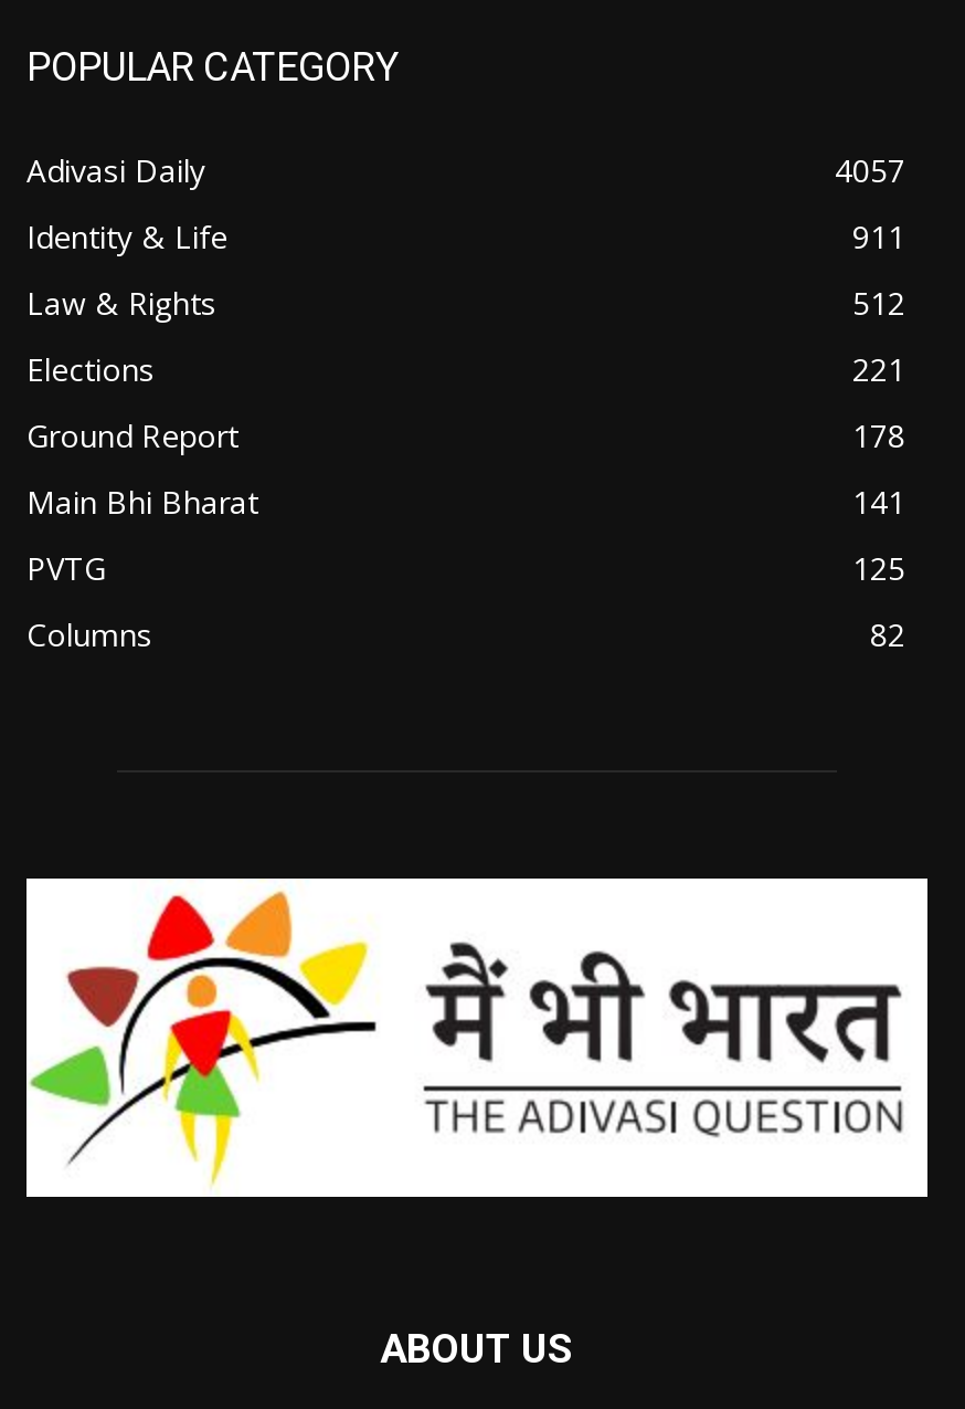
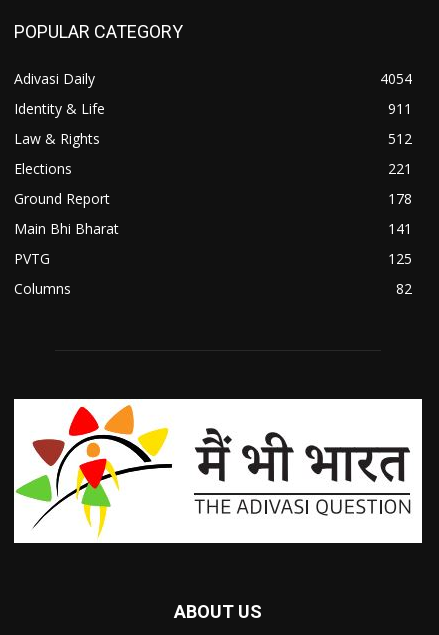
[835,149,905,191] 4057 -> [380,69,412,88] 4054

